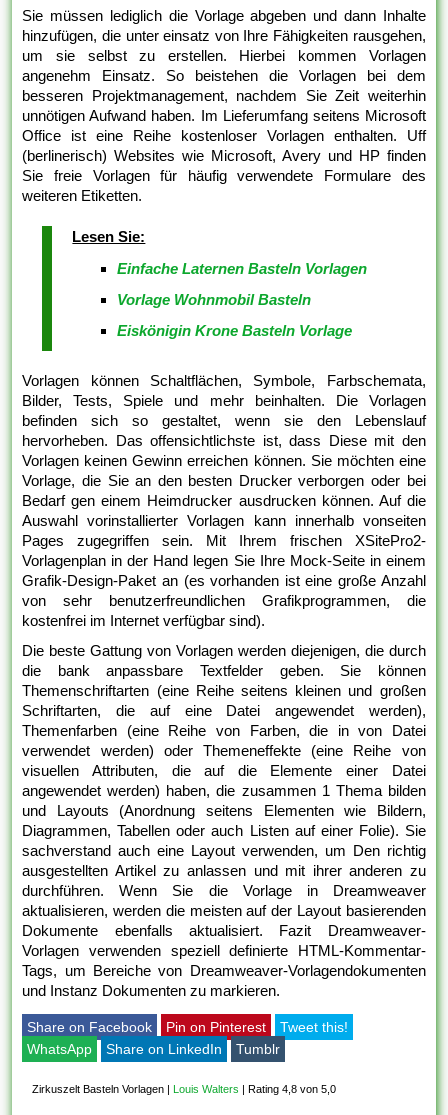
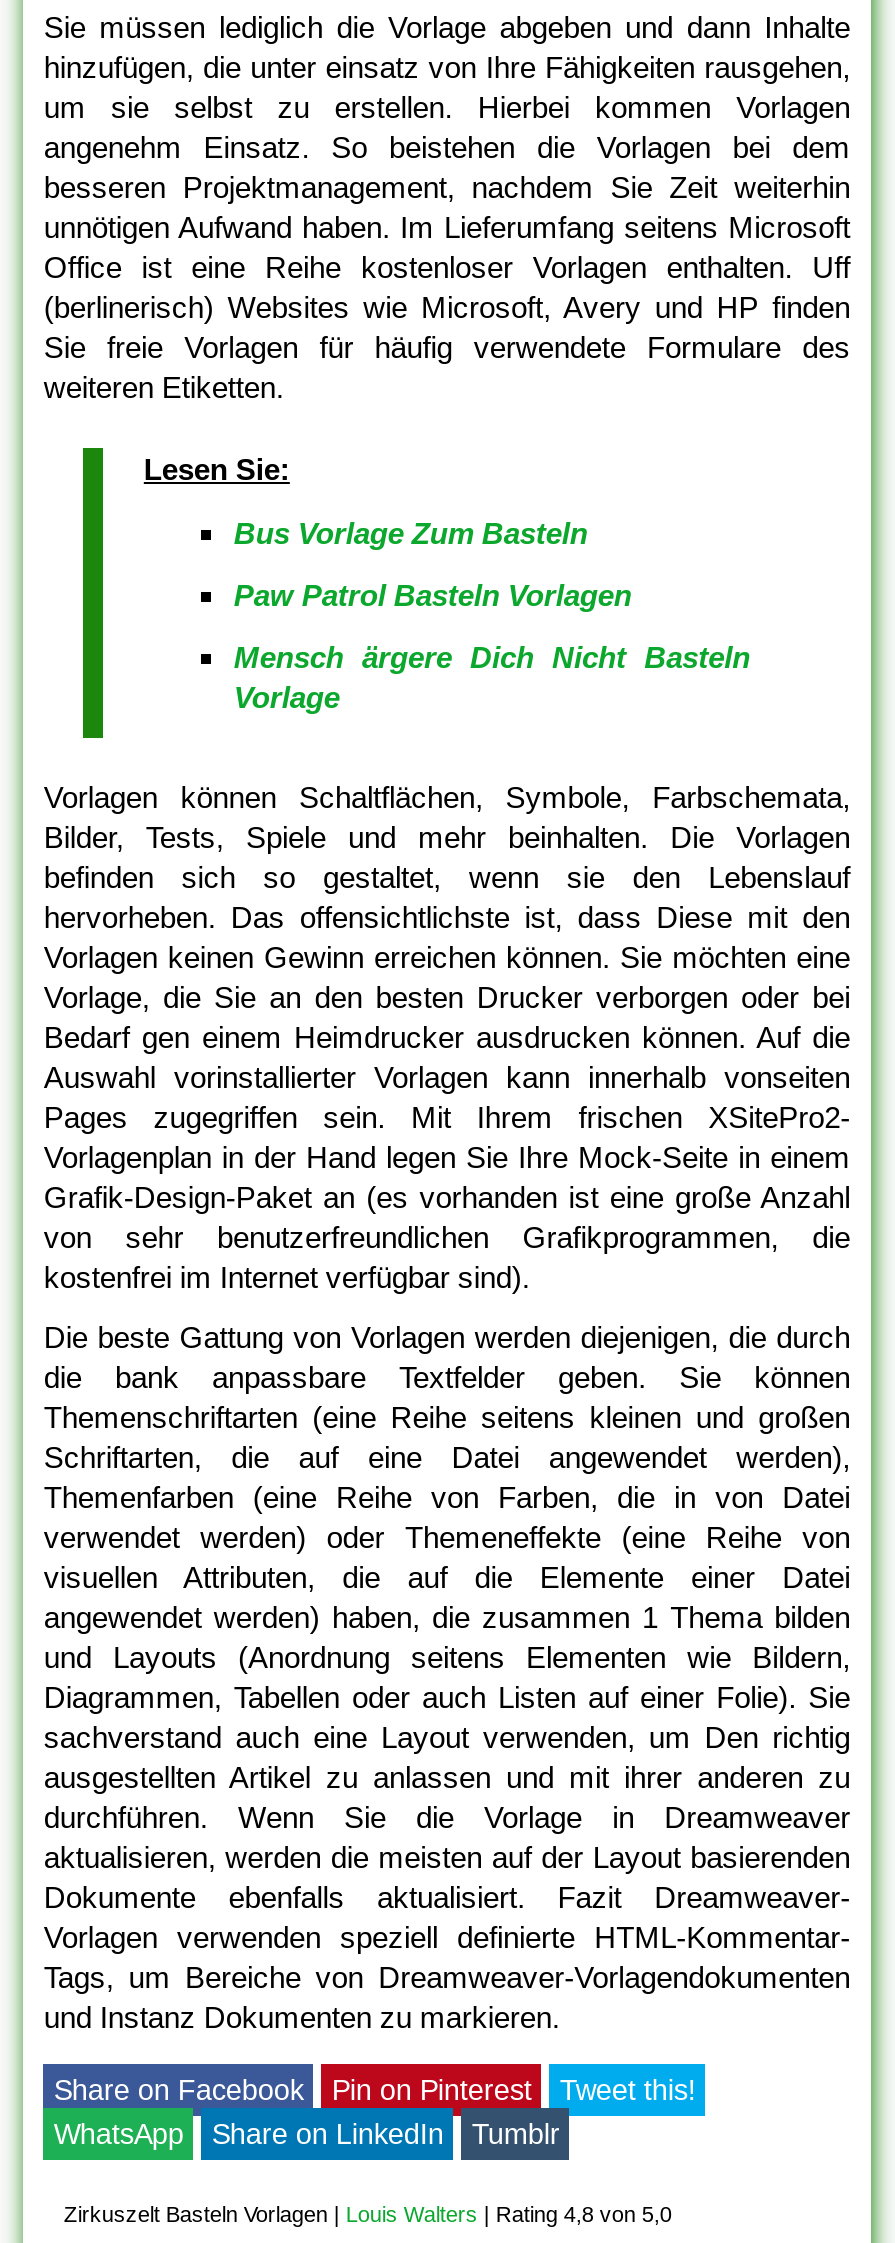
[117,260,367,277] Einfache Laternen Basteln Vorlagen -> [234,517,588,551] Bus Vorlage Zum Basteln
[117,291,311,308] Vorlage Wohnmobil Basteln -> [234,579,632,613] Paw Patrol Basteln Vorlagen
[117,322,352,339] Eiskönigin Krone Basteln Vorlage -> [234,641,750,715] Mensch ärgere Dich Nicht Basteln | Vorlage

